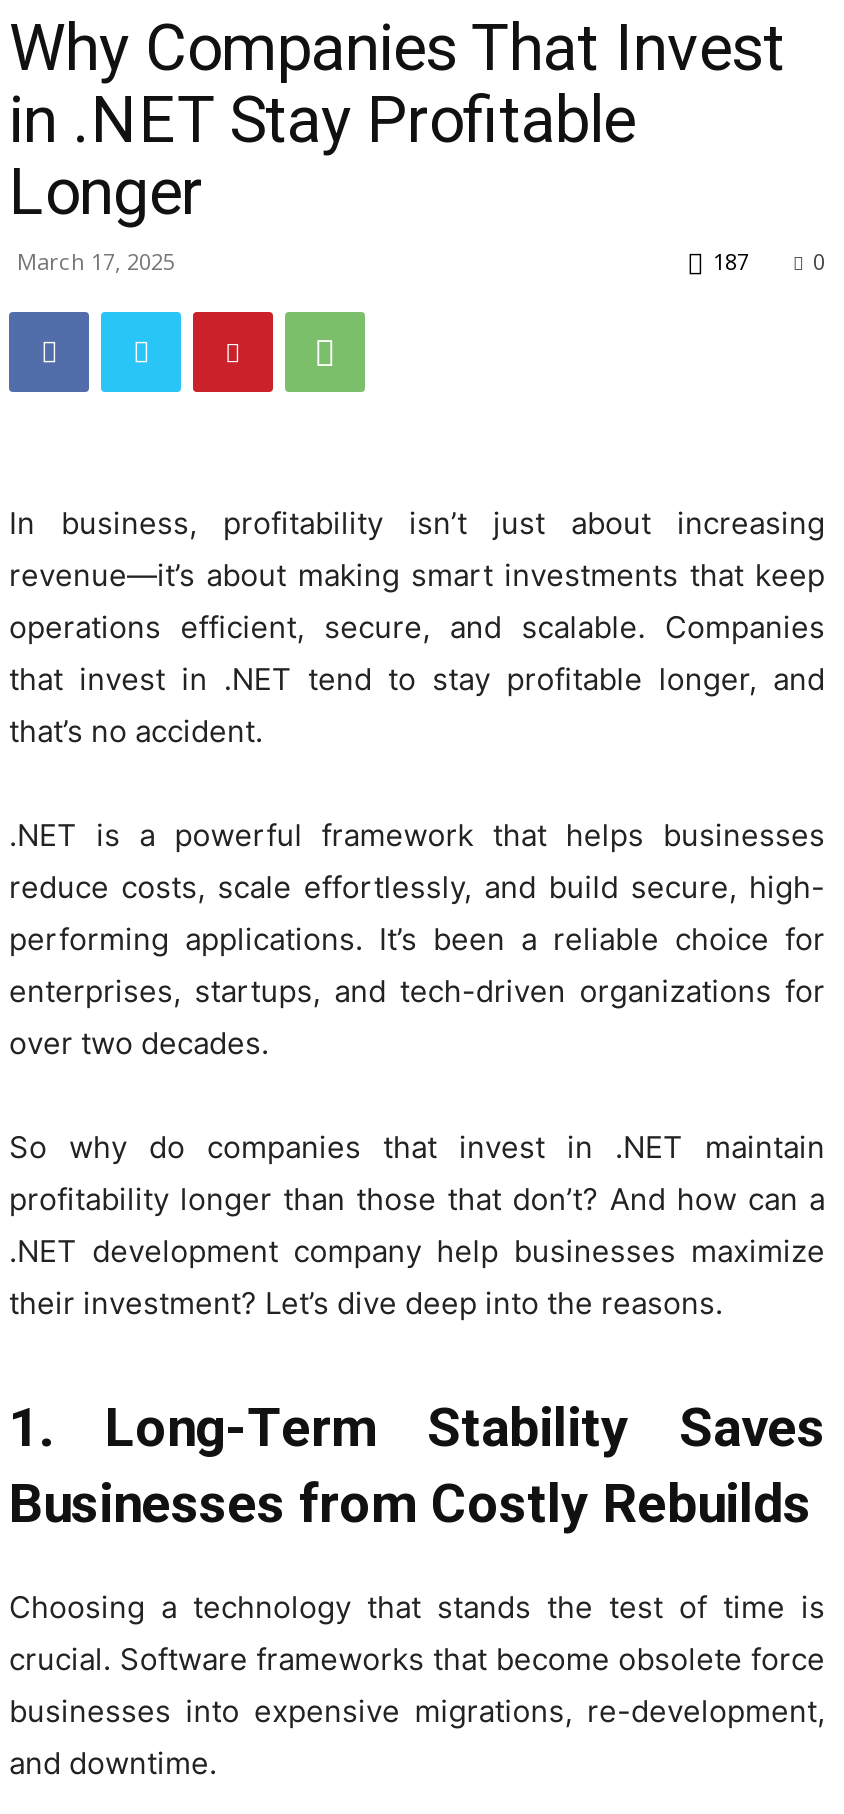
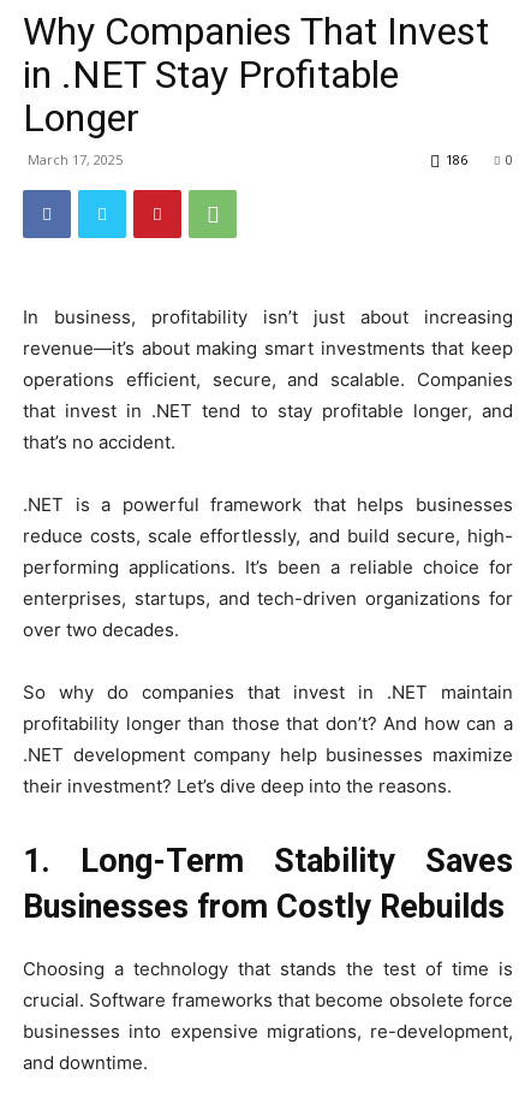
[713,246,749,276] 187 -> [446,150,467,168] 186

